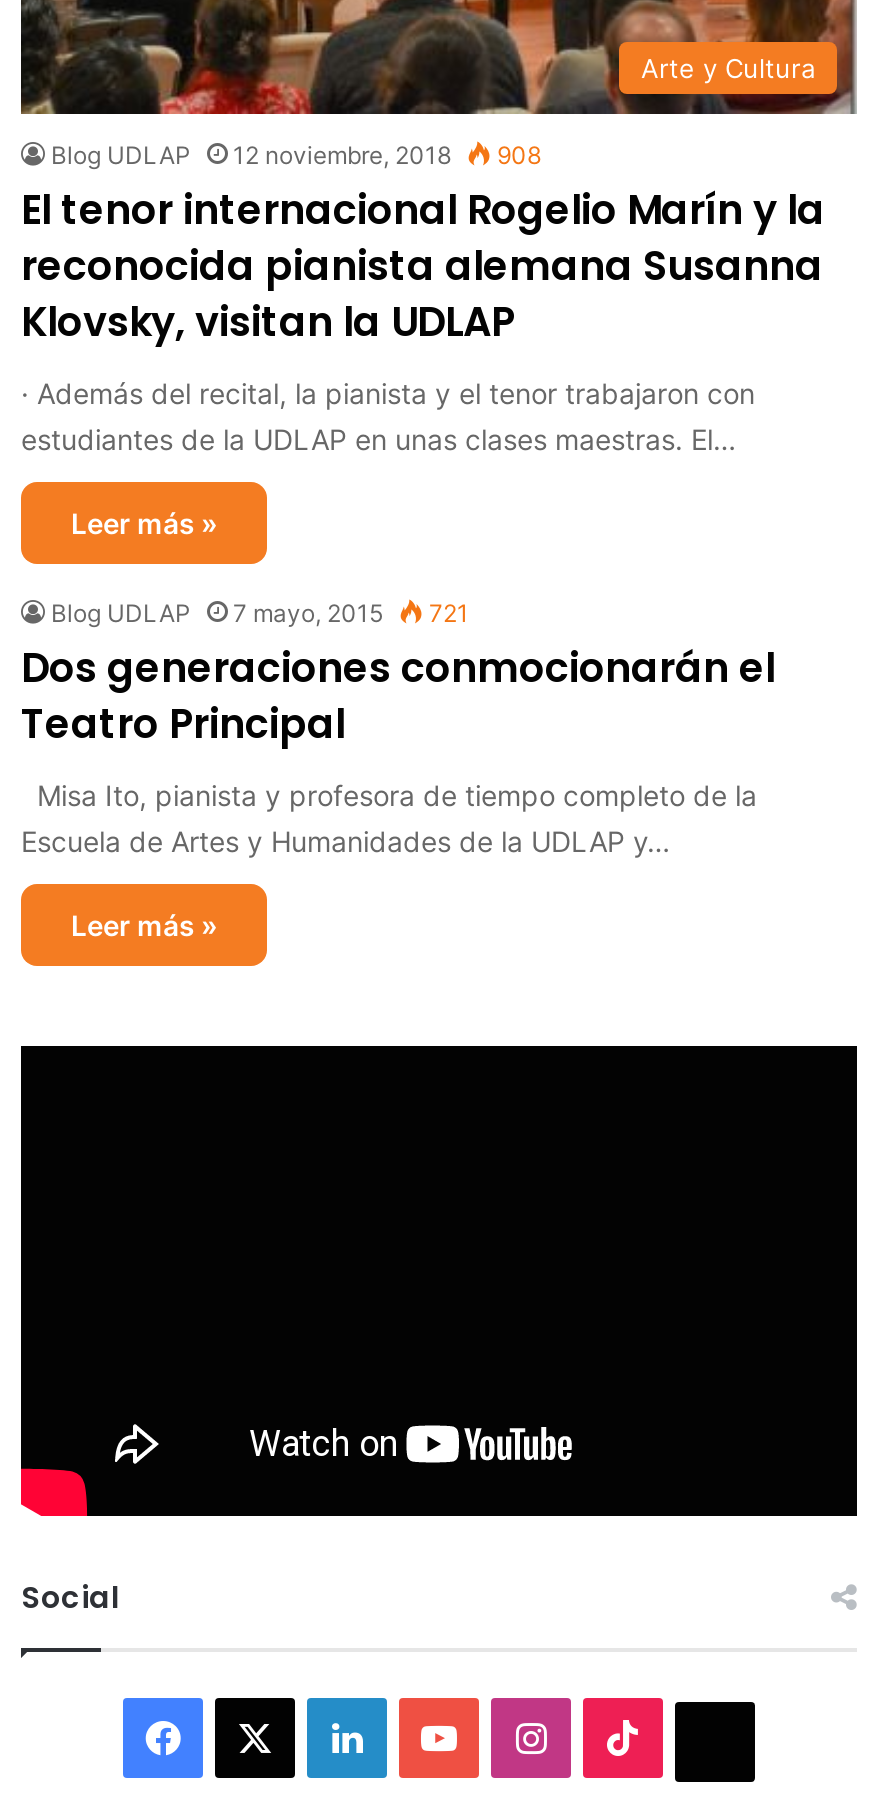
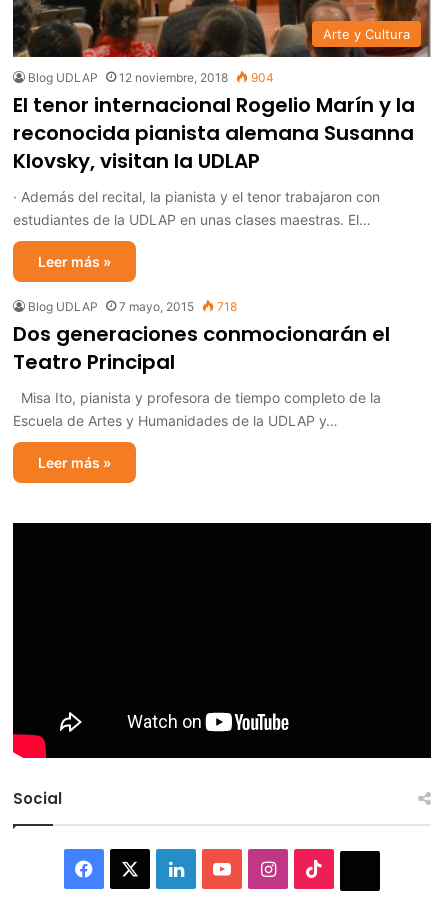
[51,140,541,170] Blog UDLAP 12 noviembre, 2018 908 -> [28,70,274,85] Blog UDLAP 12 noviembre, 2018 904
[51,598,469,628] Blog UDLAP 7 mayo, 2015 721 -> [28,299,237,314] Blog UDLAP 7 mayo, 2015 718

